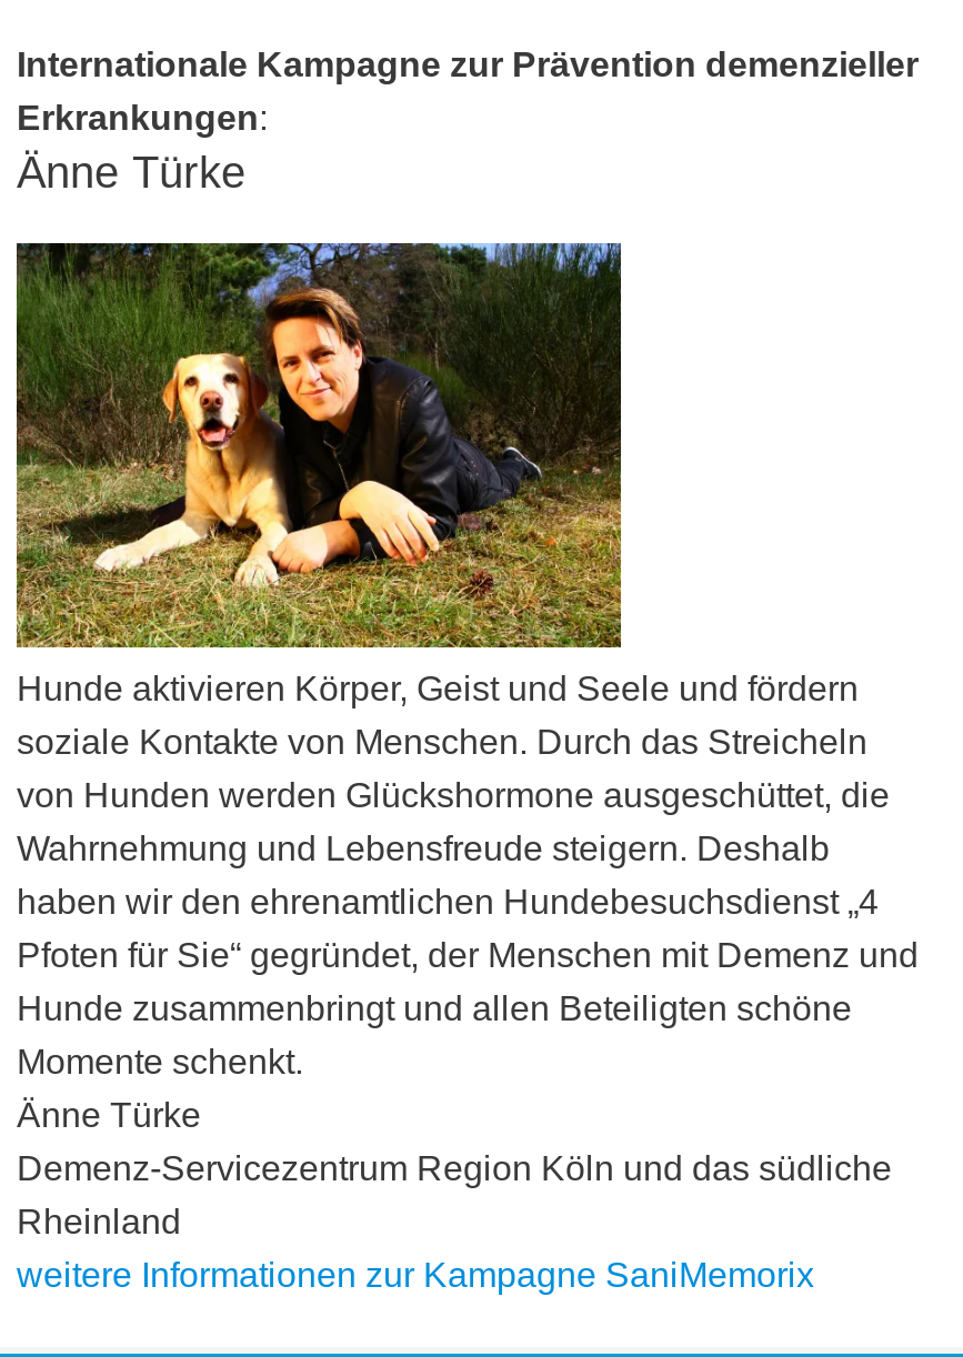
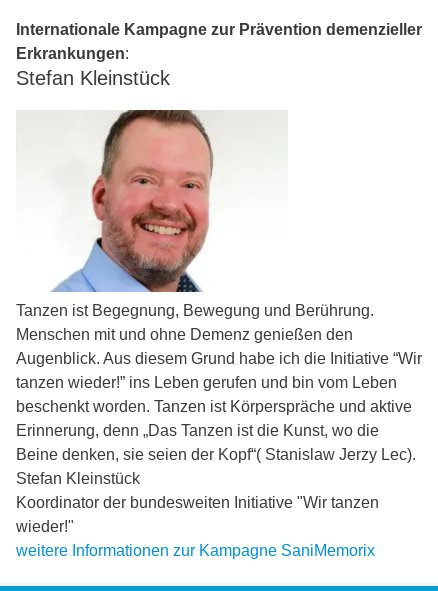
[17,148,245,197] Änne Türke -> [16,67,170,89] Stefan Kleinstück
[14,240,919,1240] [image] | Hunde aktivieren Körper, Geist und Seele und fördern | soziale Kontakte von Menschen. Durch das Streicheln | von Hunden werden Glückshormone ausgeschüttet, die | Wahrnehmung und Lebensfreude steigern. Deshalb | haben wir den ehrenamtlichen Hundebesuchsdienst „4 | Pfoten für Sie“ gegründet, der Menschen mit Demenz und | Hunde zusammenbringt und allen Beteiligten schöne | Momente schenkt. | Änne Türke | Demenz-Servicezentrum Region Köln und das südliche | Rheinland -> [16,109,422,535] [image] | Tanzen ist Begegnung, Bewegung und Berührung. | Menschen mit und ohne Demenz genießen den | Augenblick. Aus diesem Grund habe ich die Initiative “Wir | tanzen wieder!” ins Leben gerufen und bin vom Leben | beschenkt worden. Tanzen ist Körperspräche und aktive | Erinnerung, denn „Das Tanzen ist die Kunst, wo die | Beine denken, sie seien der Kopf“( Stanislaw Jerzy Lec). | Stefan Kleinstück | Koordinator der bundesweiten Initiative "Wir tanzen | wieder!"

